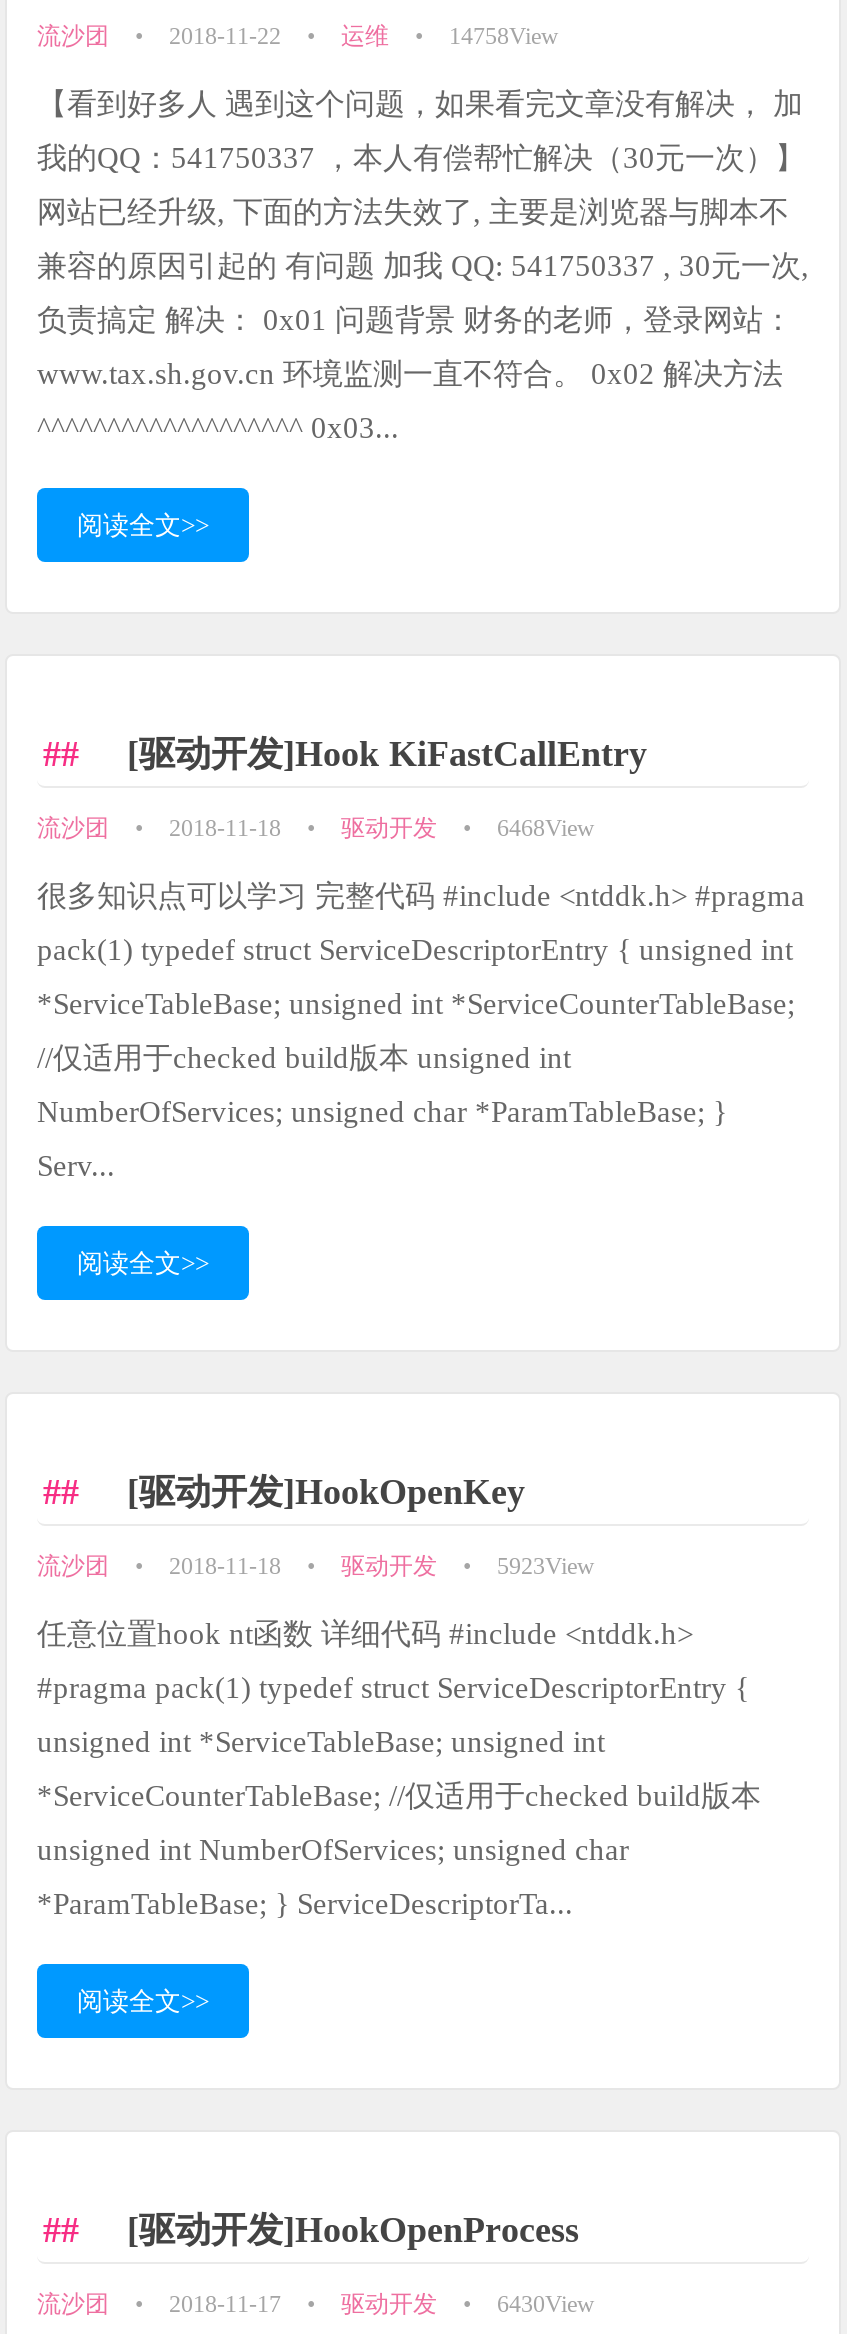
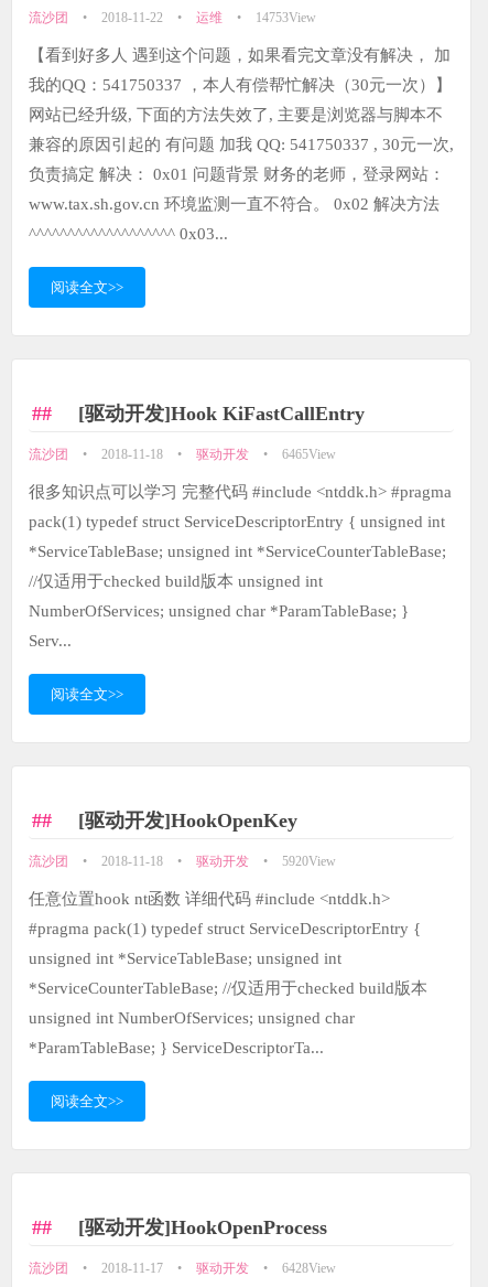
[443,22,559,50] 14758View -> [252,10,316,25] 14753View
[491,814,595,842] 6468View -> [279,447,336,462] 6465View
[491,1552,595,1580] 5923View -> [279,854,336,869] 5920View
[491,2290,595,2318] 6430View -> [279,1261,336,1276] 6428View

